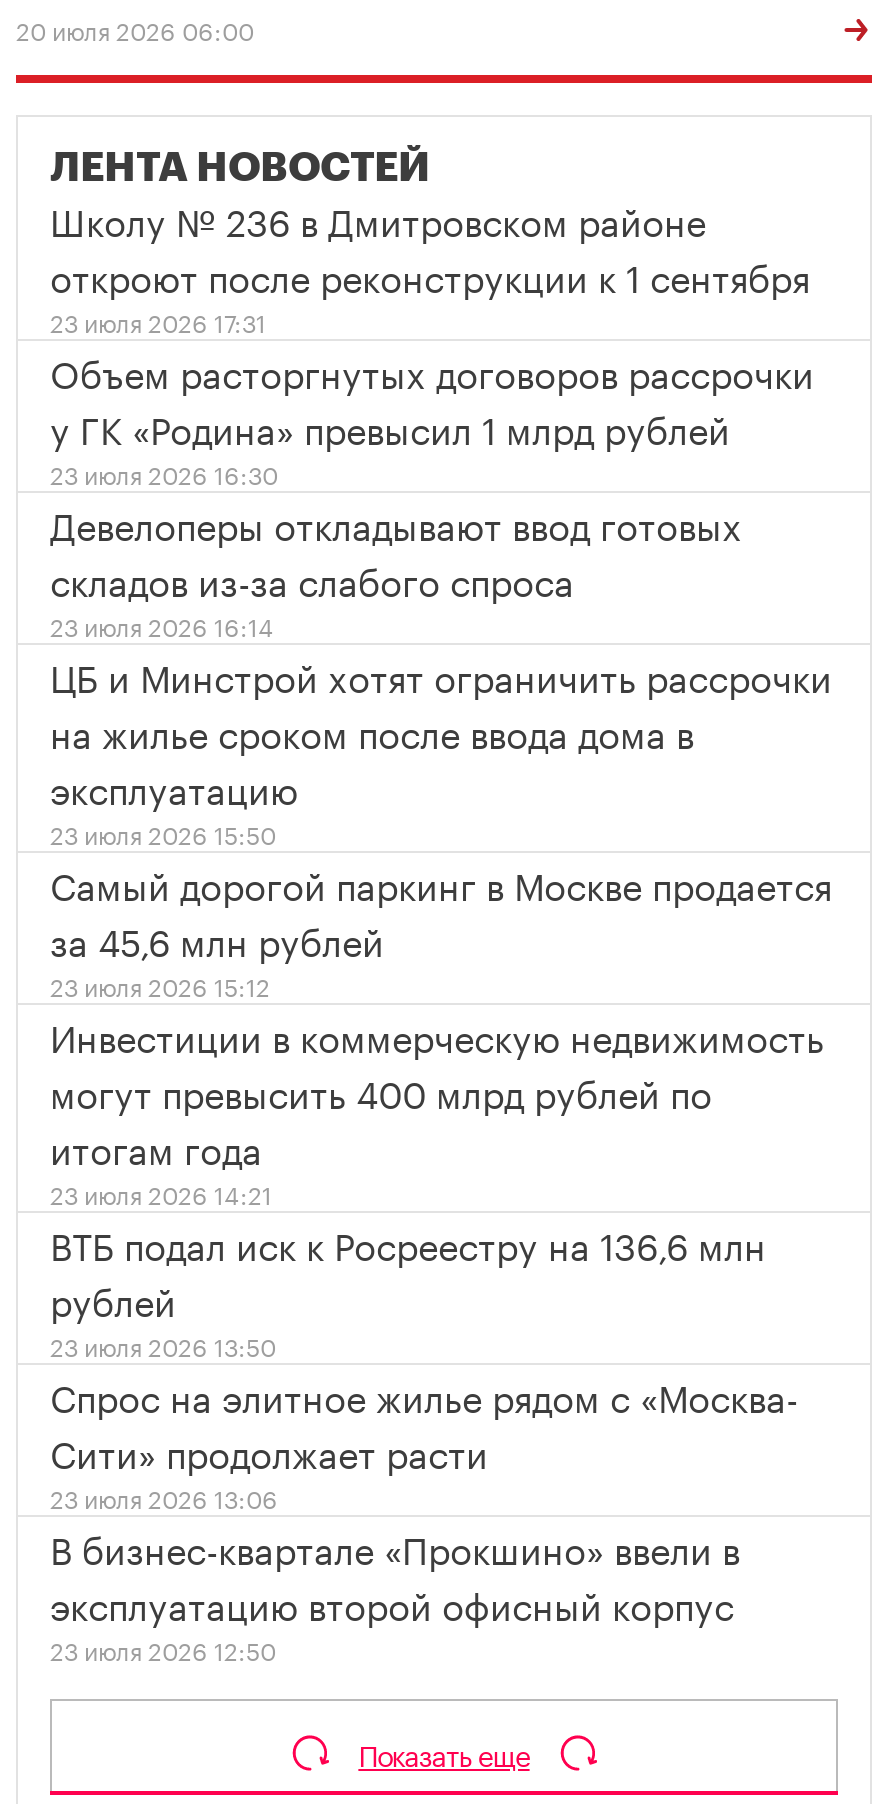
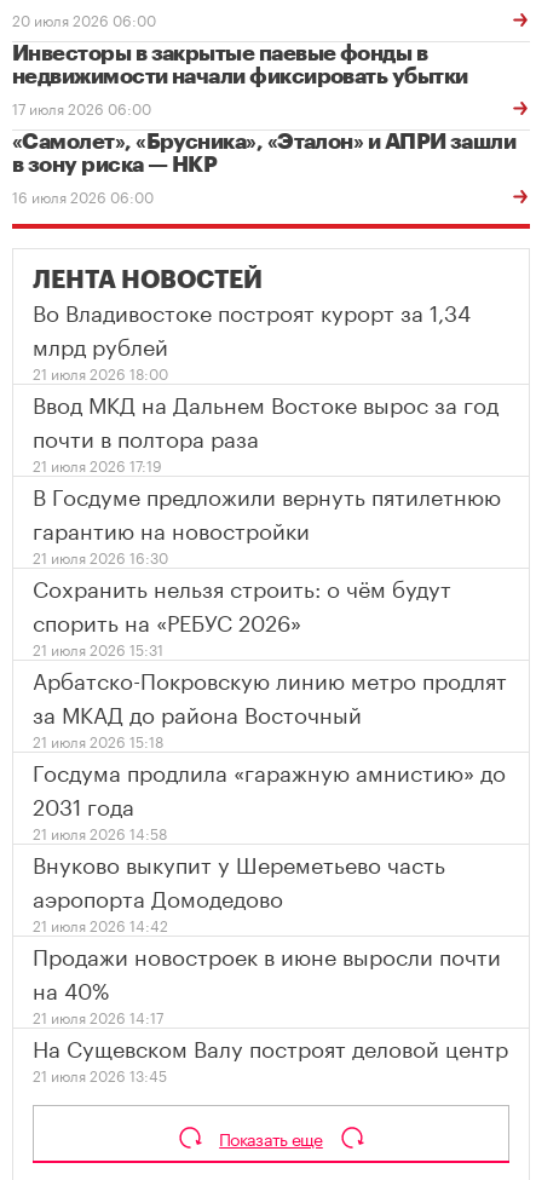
none -> [12,42,516,207] Инвесторы в закрытые паевые фонды в | недвижимости начали фиксировать убытки | 17 июля 2026 06:00 | «Самолет», «Брусника», «Эталон» и АПРИ зашли | в зону риска — НКР | 16 июля 2026 06:00
moved [50,147,430,189] -> [33,267,263,293]: ЛЕНТА НОВОСТЕЙ
[50,189,832,1667] Школу № 236 в Дмитровском районе | откроют после реконструкции к 1 сентября | 23 июля 2026 17:31 | Объем расторгнутых договоров рассрочки | у ГК «Родина» превысил 1 млрд рублей | 23 июля 2026 16:30 | Девелоперы откладывают ввод готовых | складов из-за слабого спроса | 23 июля 2026 16:14 | ЦБ и Минстрой хотят ограничить рассрочки | на жилье сроком после ввода дома в | эксплуатацию | 23 июля 2026 15:50 | Самый дорогой паркинг в Москве продается | за 45,6 млн рублей | 23 июля 2026 15:12 | Инвестиции в коммерческую недвижимость | могут превысить 400 млрд рублей по | итогам года | 23 июля 2026 14:21 | ВТБ подал иск к Росреестру на 136,6 млн | рублей | 23 июля 2026 13:50 | Спрос на элитное жилье рядом с «Москва- | Сити» продолжает расти | 23 июля 2026 13:06 | В бизнес-квартале «Прокшино» ввели в | эксплуатацию второй офисный корпус | 23 июля 2026 12:50 -> [33,293,508,1086] Во Владивостоке построят курорт за 1,34 | млрд рублей | 21 июля 2026 18:00 | Ввод МКД на Дальнем Востоке вырос за год | почти в полтора раза | 21 июля 2026 17:19 | В Госдуме предложили вернуть пятилетнюю | гарантию на новостройки | 21 июля 2026 16:30 | Сохранить нельзя строить: о чём будут | спорить на «РЕБУС 2026» | 21 июля 2026 15:31 | Арбатско-Покровскую линию метро продлят | за МКАД до района Восточный | 21 июля 2026 15:18 | Госдума продлила «гаражную амнистию» до | 2031 года | 21 июля 2026 14:58 | Внуково выкупит у Шереметьево часть | аэропорта Домодедово | 21 июля 2026 14:42 | Продажи новостроек в июне выросли почти | на 40% | 21 июля 2026 14:17 | На Сущевском Валу построят деловой центр | 21 июля 2026 13:45

